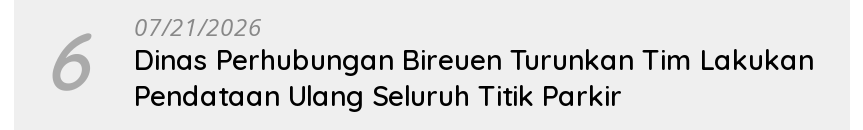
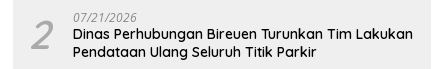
[44,9,814,113] 6 07/21/2026 Dinas Perhubungan Bireuen Turunkan Tim Lakukan Pendataan Ulang Seluruh Titik Parkir -> [28,9,413,61] 2 07/21/2026 Dinas Perhubungan Bireuen Turunkan Tim Lakukan Pendataan Ulang Seluruh Titik Parkir

